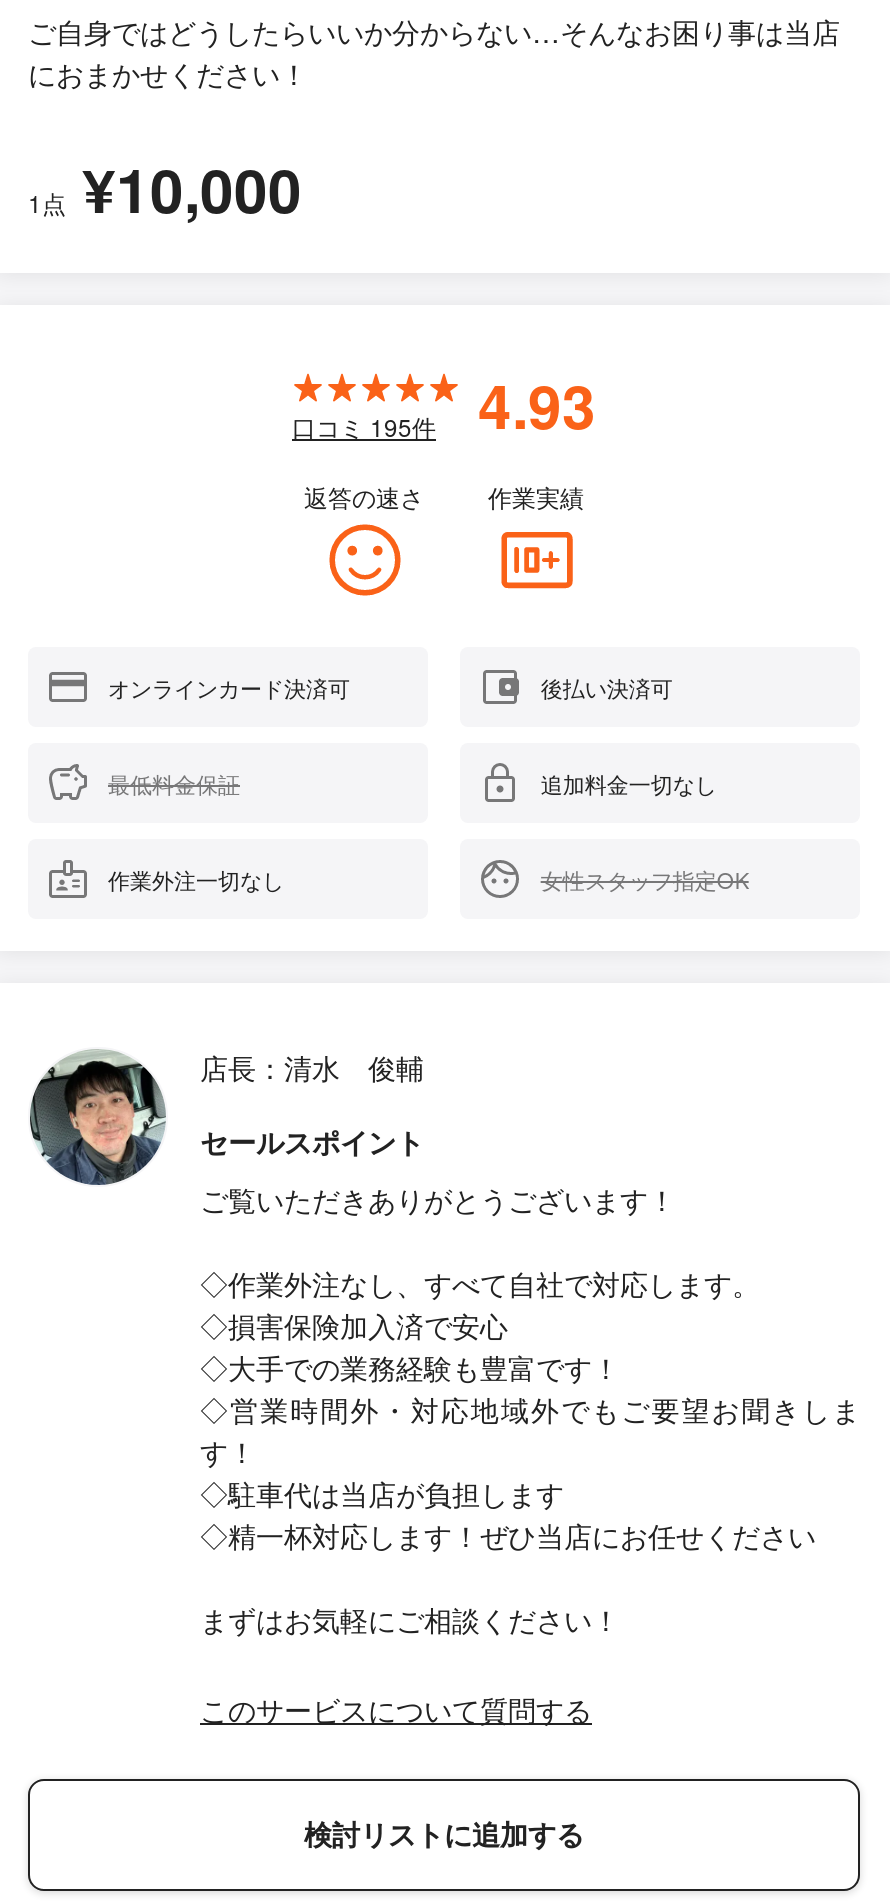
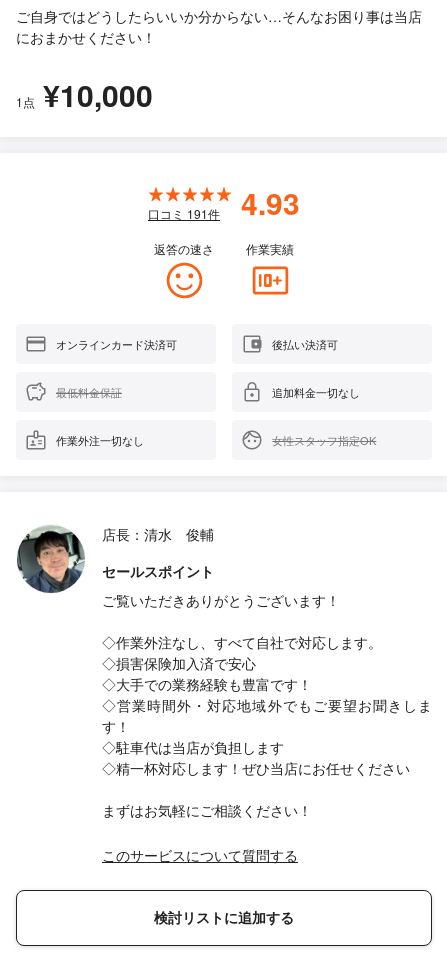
[292,361,596,447] 口コミ195件 4.93 -> [148,181,300,224] 口コミ191件 4.93

